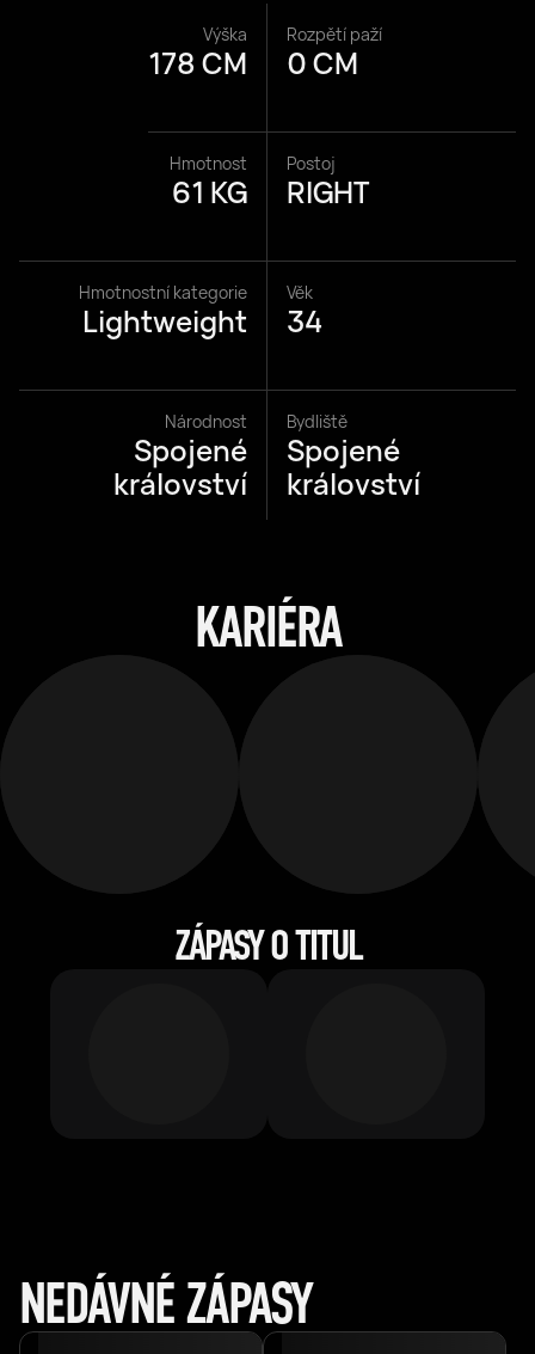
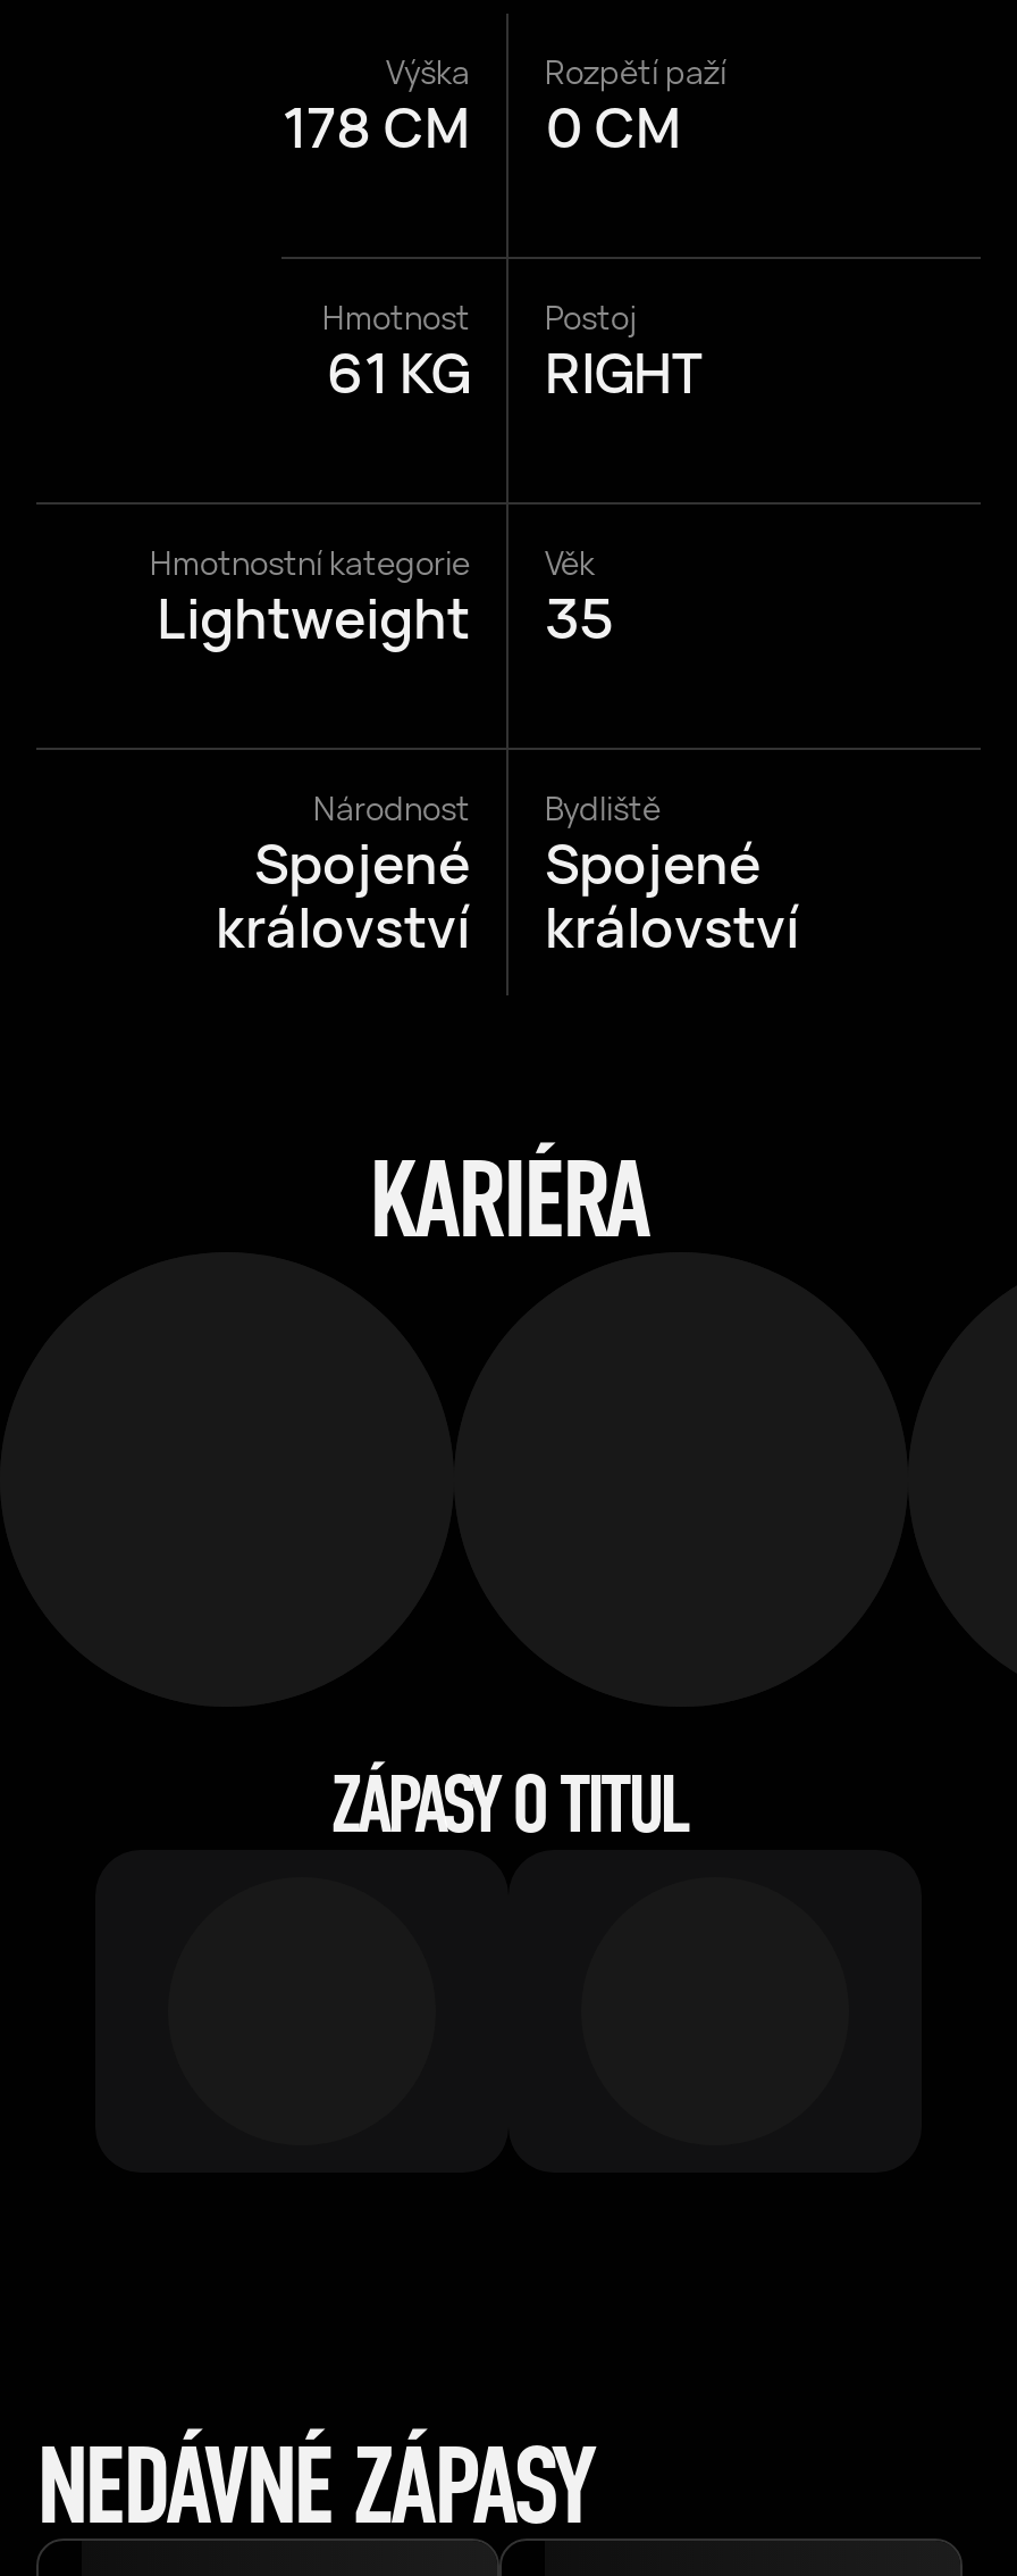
[82,301,322,341] Lightweight 34 -> [157,580,613,655] Lightweight 35

